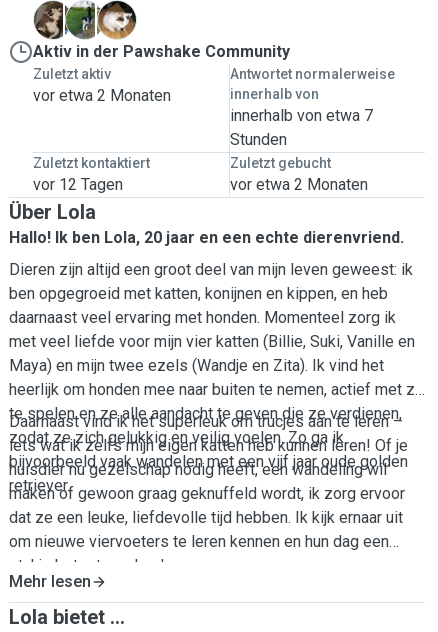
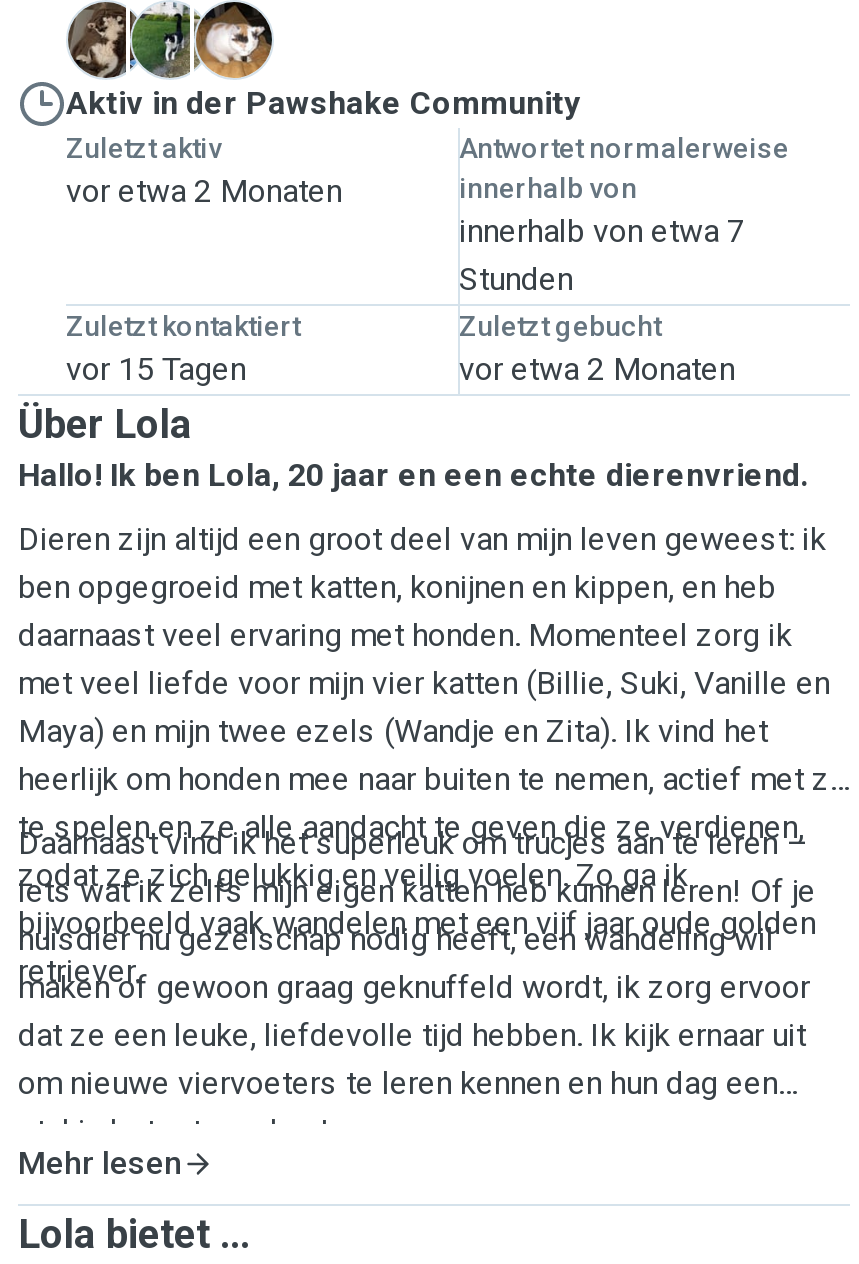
[33,175,123,194] vor 12 Tagen -> [66,350,246,388] vor 15 Tagen

